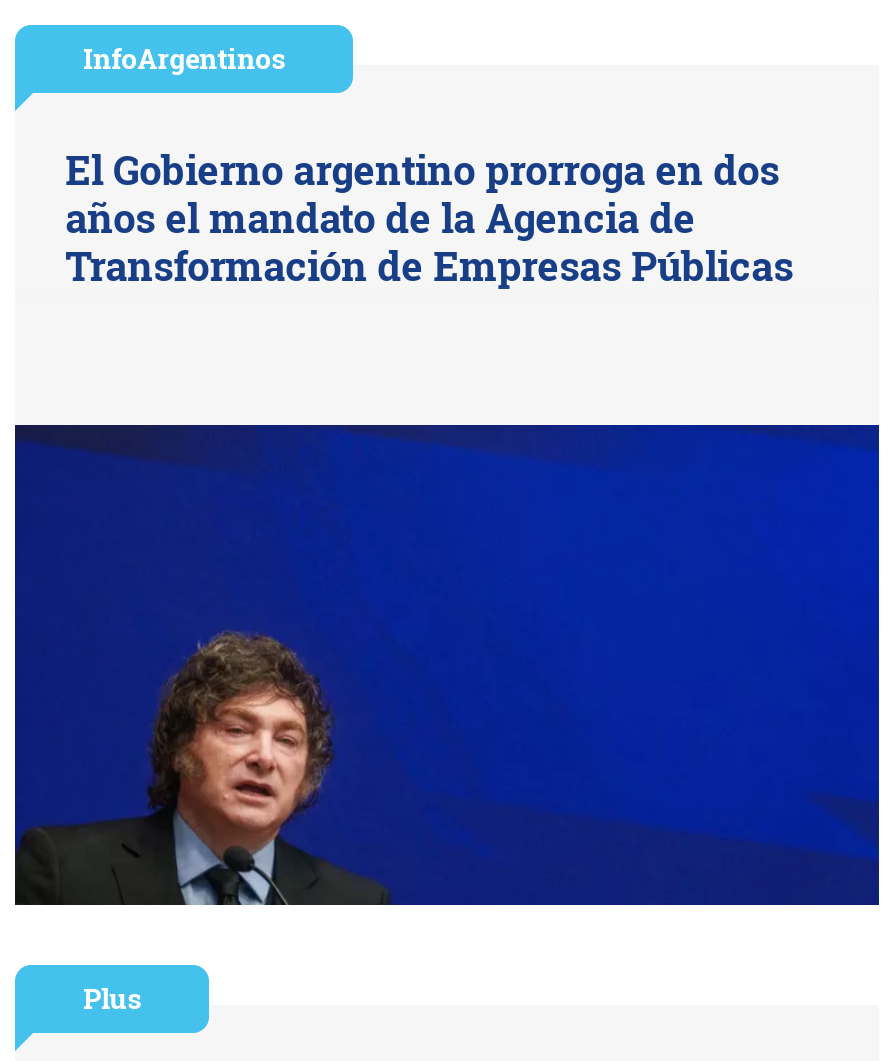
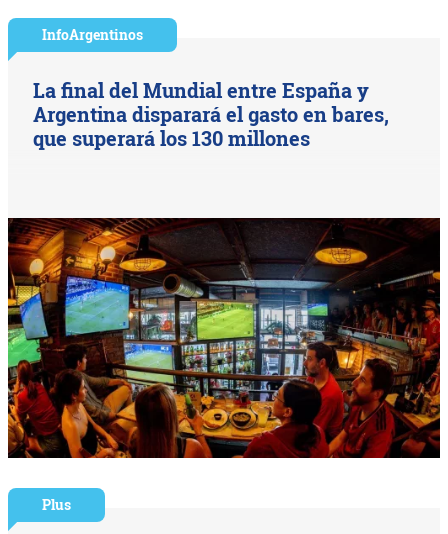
[65,143,793,291] El Gobierno argentino prorroga en dos | años el mandato de la Agencia de | Transformación de Empresas Públicas -> [33,77,389,151] La final del Mundial entre España y | Argentina disparará el gasto en bares, | que superará los 130 millones
[13,423,881,907] [image] -> [7,217,441,459] [image]

